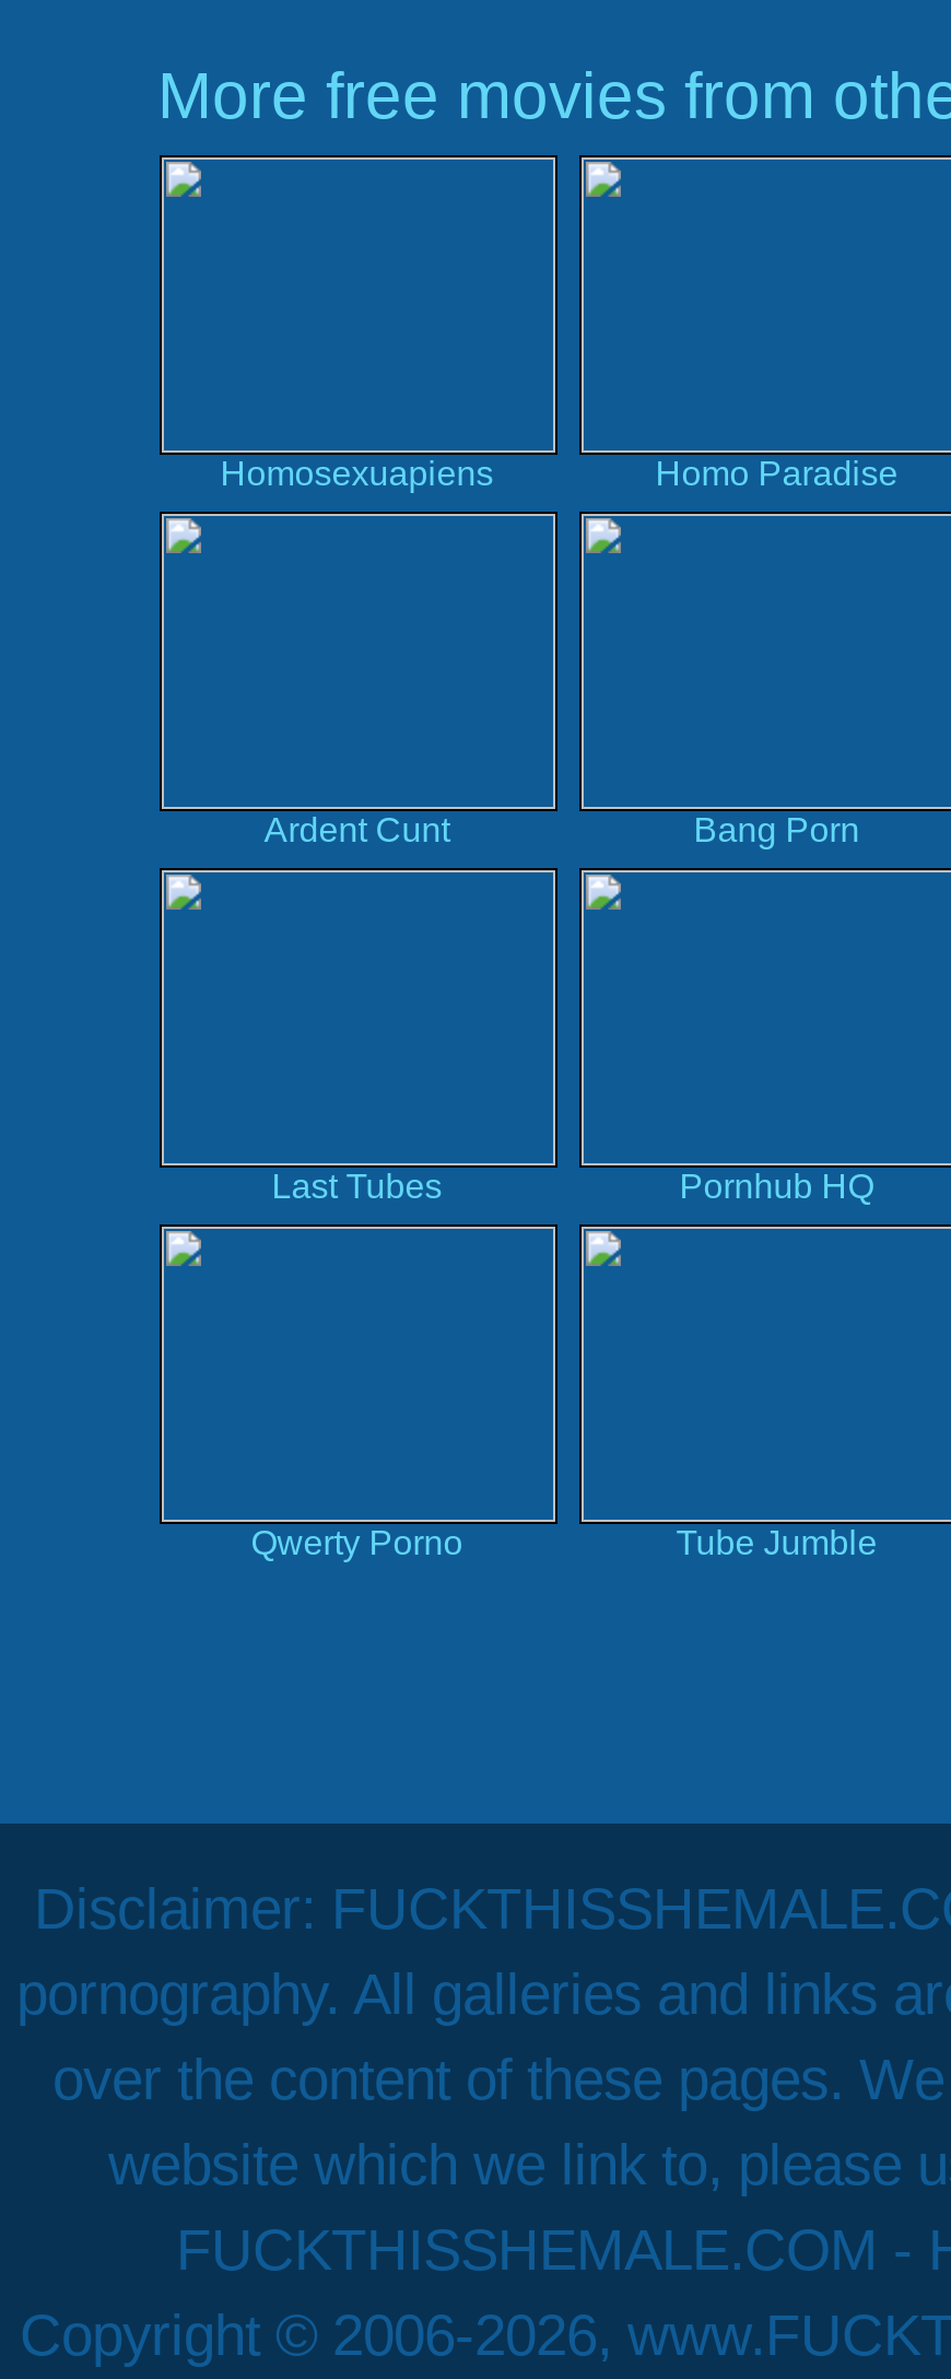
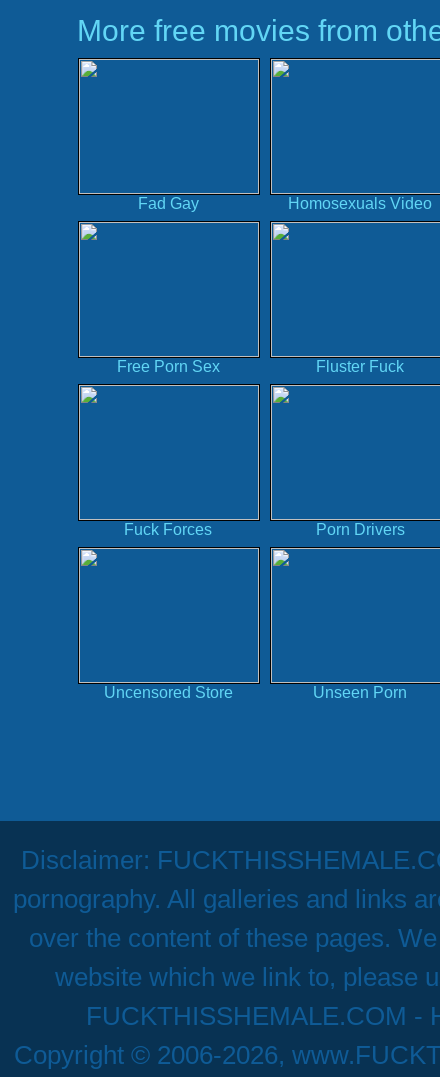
[220,455,898,492] Homosexuapiens | Homo Paradise -> [138,195,432,212] Fad Gay | Homosexuals Video
[264,811,860,848] Ardent Cunt | Bang Porn -> [117,358,404,375] Free Porn Sex | Fluster Fuck
[272,1168,874,1205] Last Tubes | Pornhub HQ -> [124,521,405,538] Fuck Forces | Porn Drivers
[251,1524,877,1561] Qwerty Porno | Tube Jumble -> [104,684,407,701] Uncensored Store | Unseen Porn

